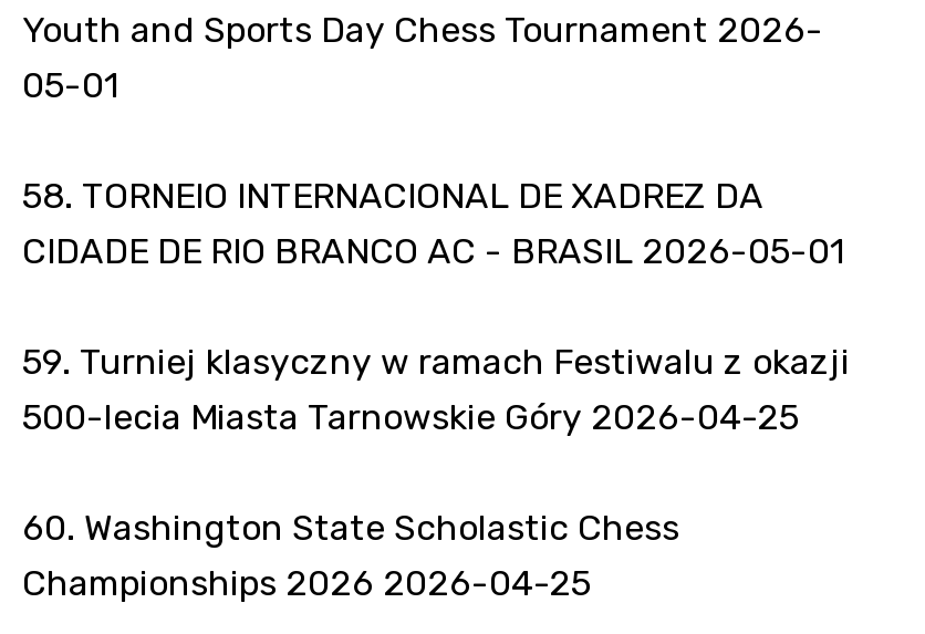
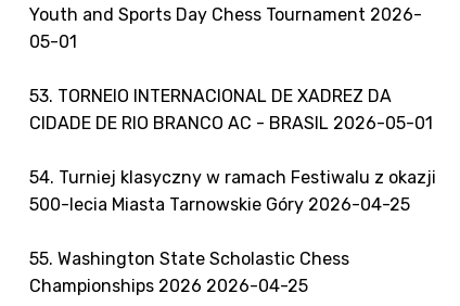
[22,175,763,217] 58. TORNEIO INTERNACIONAL DE XADREZ DA -> [29,86,392,106] 53. TORNEIO INTERNACIONAL DE XADREZ DA
[22,341,850,383] 59. Turniej klasyczny w ramach Festiwalu z okazji -> [29,167,436,188] 54. Turniej klasyczny w ramach Festiwalu z okazji
[22,507,679,549] 60. Washington State Scholastic Chess -> [29,248,349,269] 55. Washington State Scholastic Chess

